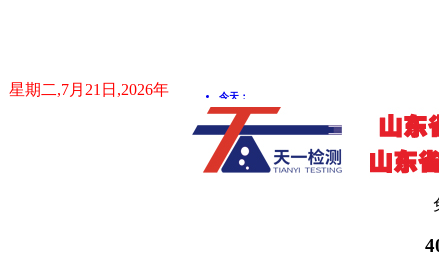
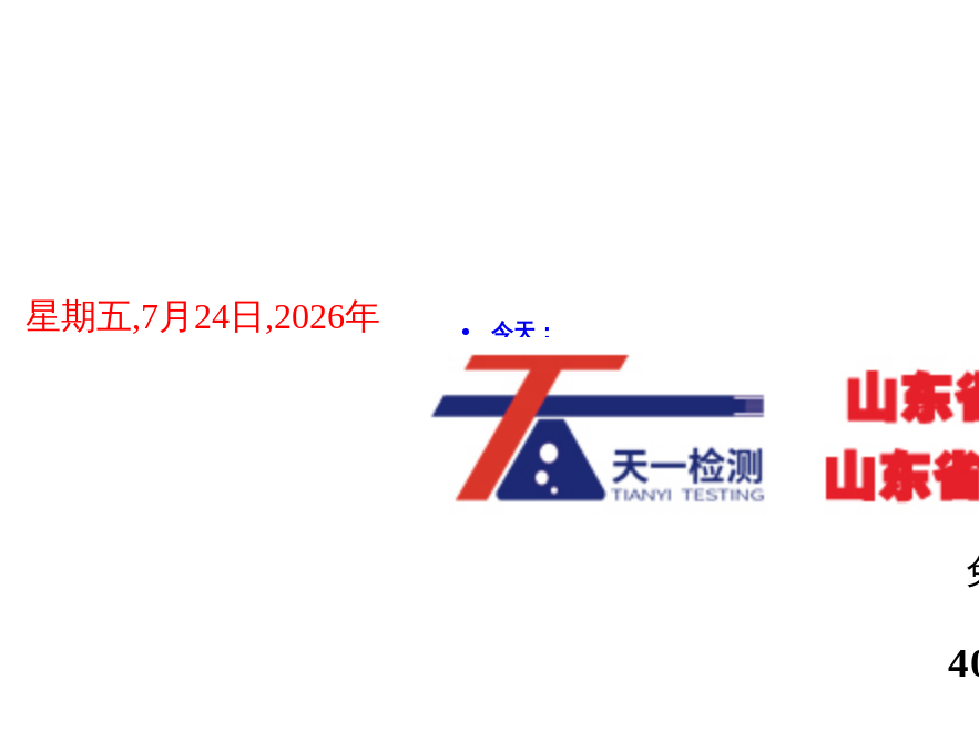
[9,81,169,98] 星期二,7月21日,2026年 -> [26,297,380,335] 星期五,7月24日,2026年

